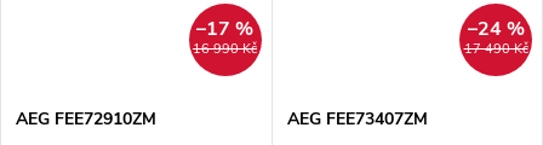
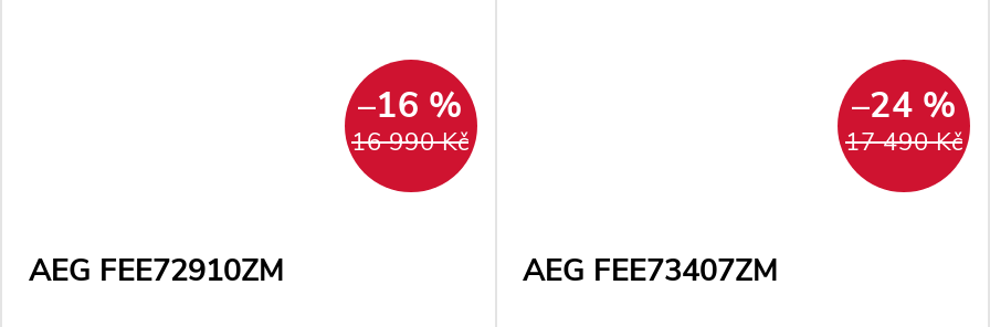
[196,16,253,43] –17 % -> [358,83,462,131] –16 %

